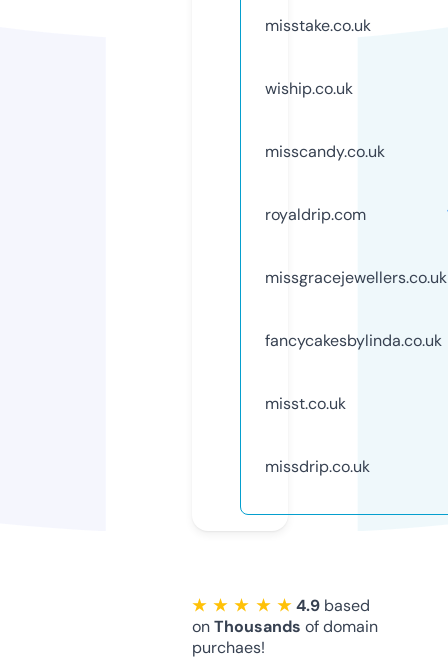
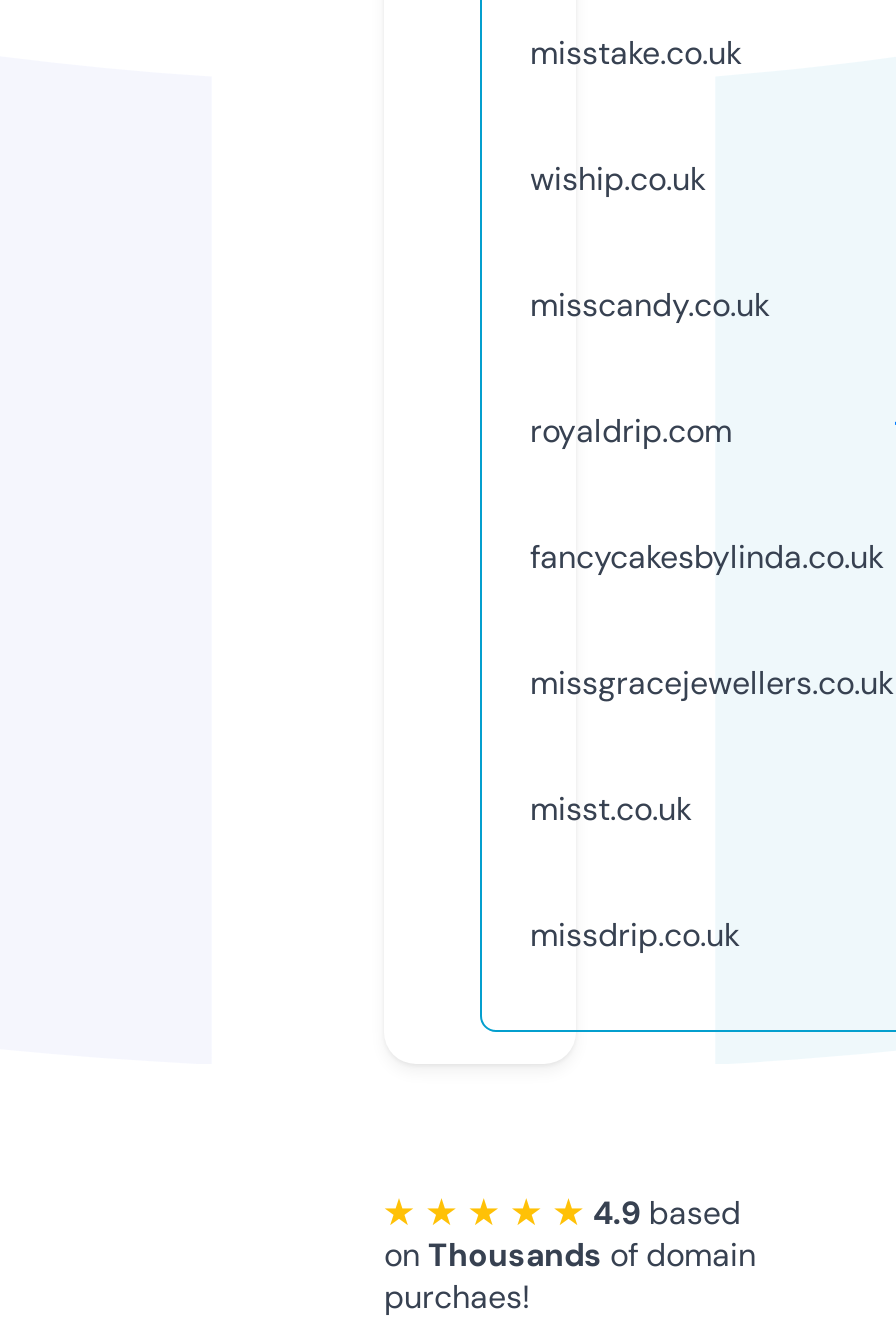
moved [265,267,447,288] -> [530,662,894,704]: missgracejewellers.co.uk
moved [265,330,442,351] -> [530,536,884,578]: fancycakesbylinda.co.uk

